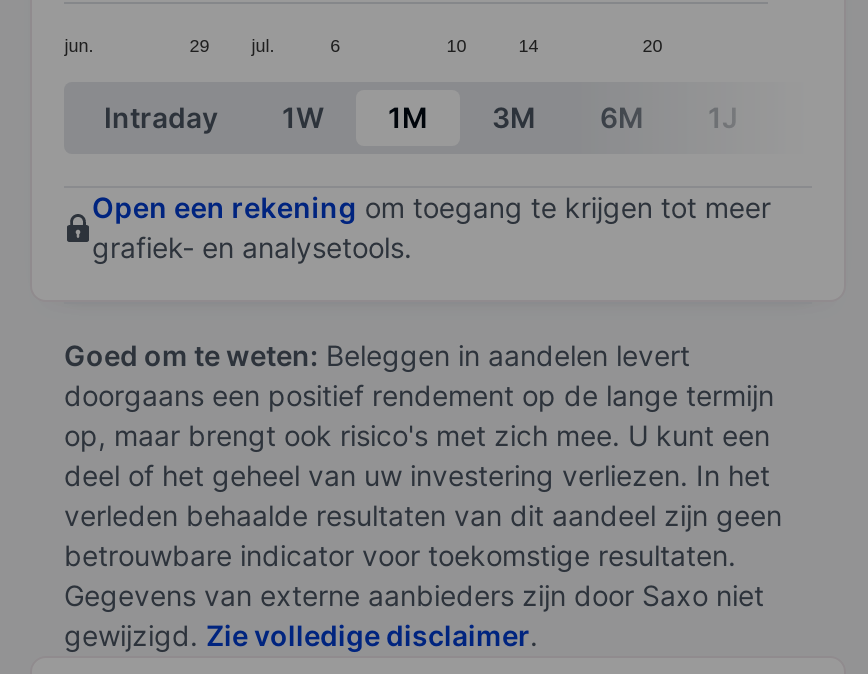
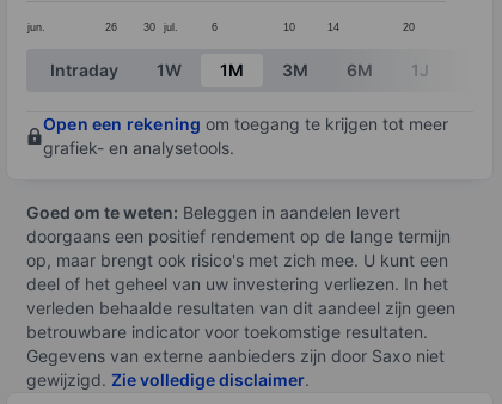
[190,36,275,56] 29 | jul. -> [105,22,178,33] 26 | 30 jul.

